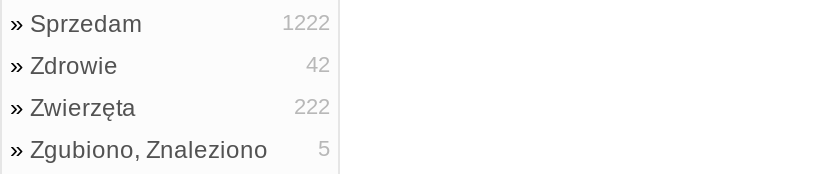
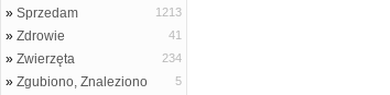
[282,10,330,34] 1222 -> [155,5,182,19] 1213
[306,52,330,76] 42 -> [169,28,182,41] 41
[294,94,330,118] 222 -> [162,51,182,64] 234

